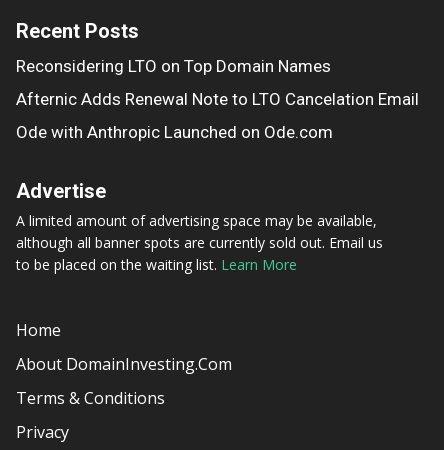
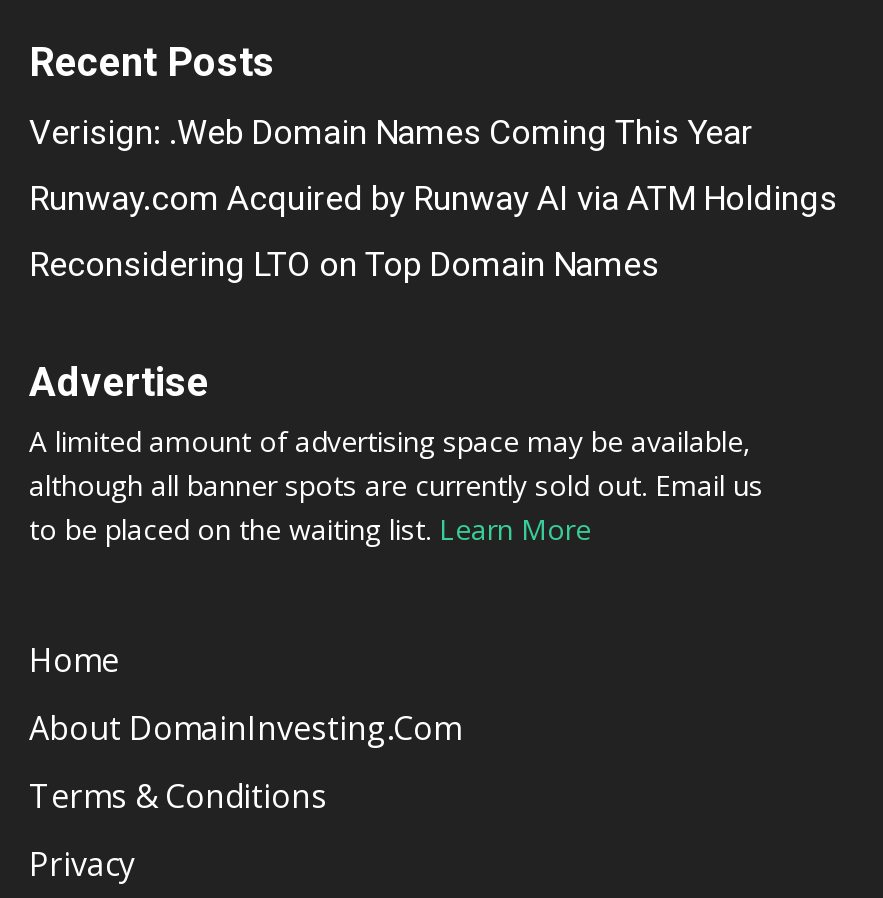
none -> [29,112,837,218] Verisign: .Web Domain Names Coming This Year | Runway.com Acquired by Runway AI via ATM Holdings
moved [16,56,331,76] -> [29,244,659,284]: Reconsidering LTO on Top Domain Names
[16,89,419,142] Afternic Adds Renewal Note to LTO Cancelation Email | Ode with Anthropic Launched on Ode.com -> none

